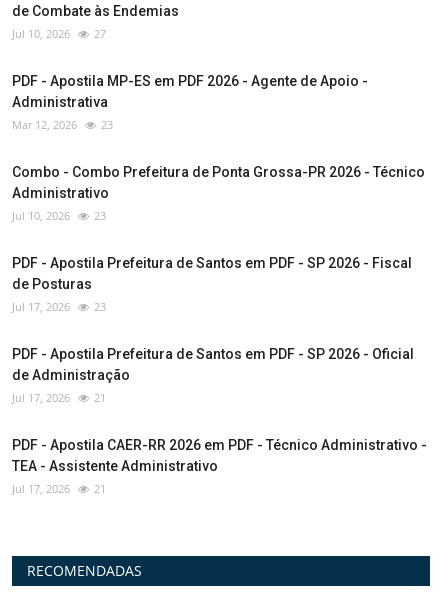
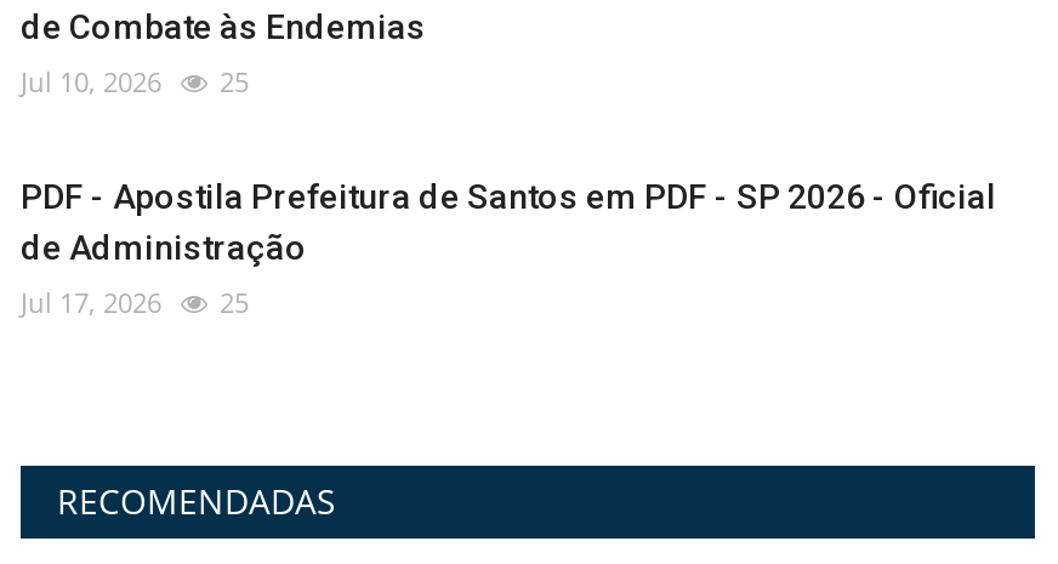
[12,26,425,314] 27 | PDF - Apostila MP-ES em PDF 2026 - Agente de Apoio - | Administrativa | Mar 12, 2026 | 23 | Combo - Combo Prefeitura de Ponta Grossa-PR 2026 - Técnico | Administrativo | Jul 10, 2026 | 23 | PDF - Apostila Prefeitura de Santos em PDF - SP 2026 - Fiscal | de Posturas | Jul 17, 2026 | 23 -> [220,63,249,99] 25
[12,390,427,496] 21 | PDF - Apostila CAER-RR 2026 em PDF - Técnico Administrativo - | TEA - Assistente Administrativo | Jul 17, 2026 | 21 -> [220,283,249,320] 25

